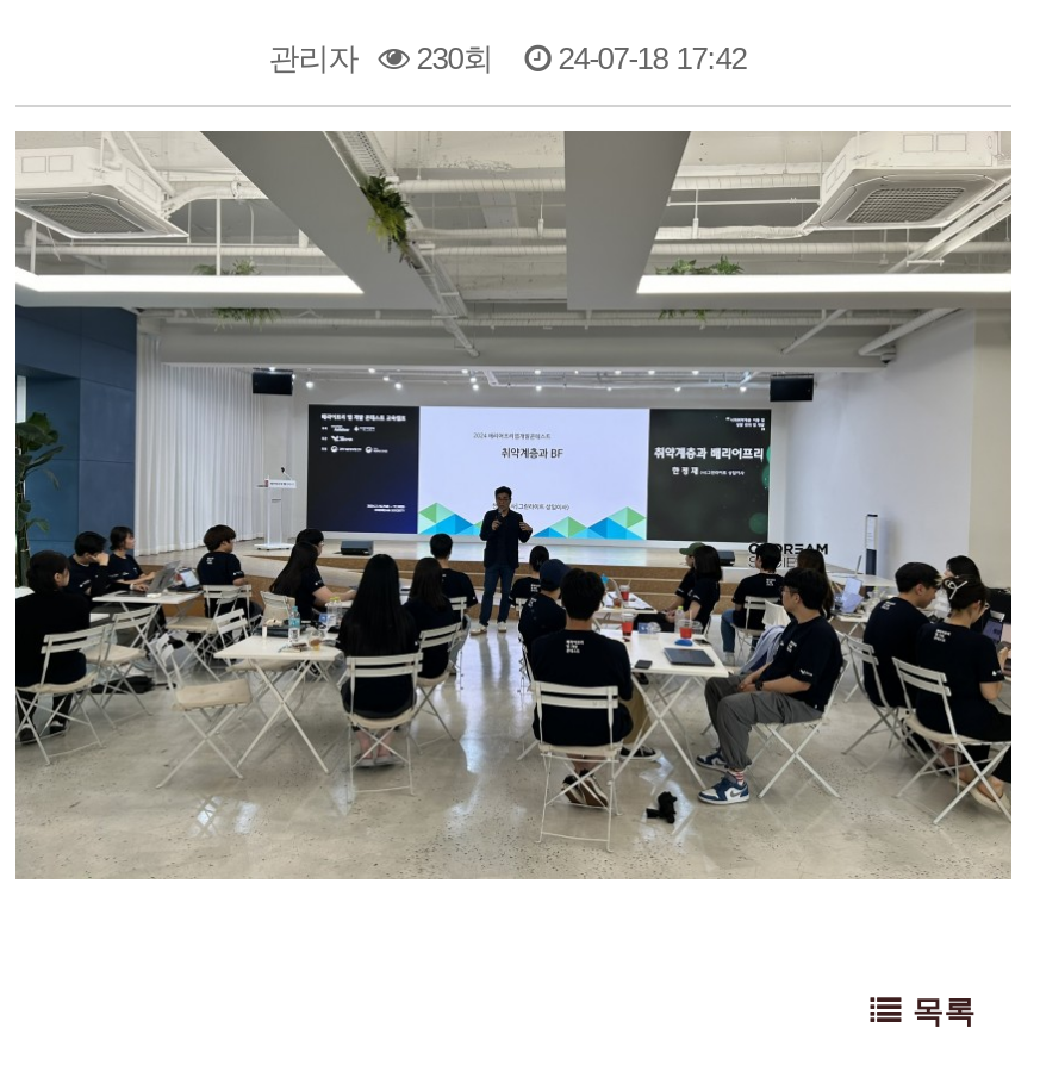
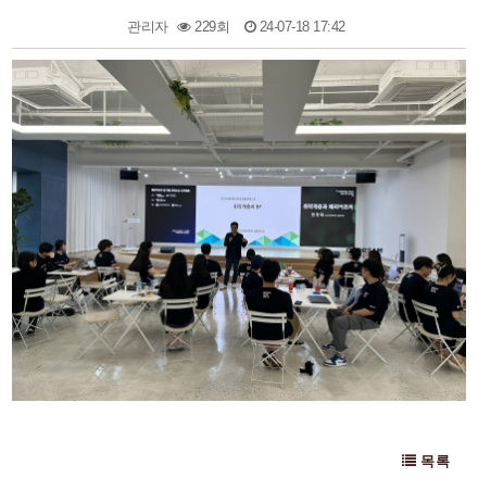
[269,41,746,77] 관리자 230회 24-07-18 17:42 -> [127,19,345,35] 관리자 229회 24-07-18 17:42

